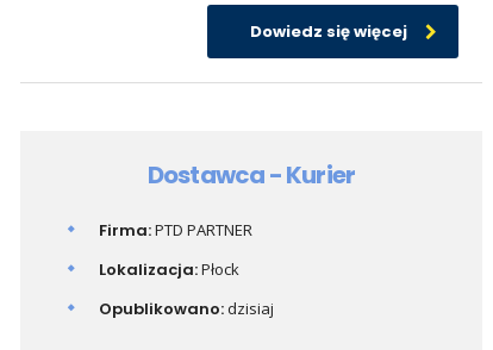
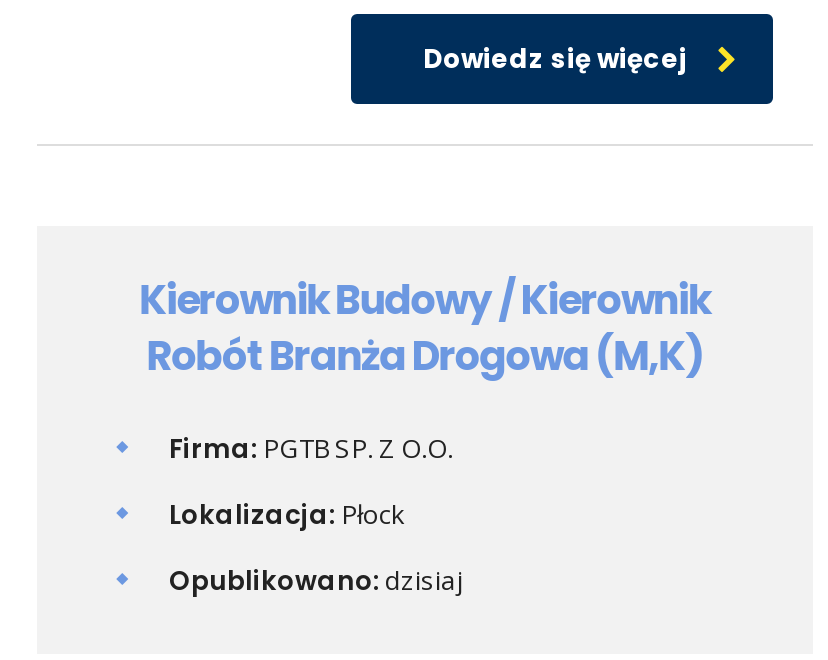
[147,158,355,192] Dostawca - Kurier -> [139,272,711,384] Kierownik Budowy / Kierownik | Robót Branża Drogowa (M,K)
[99,219,252,242] Firma: PTD PARTNER -> [169,430,453,468] Firma: PGTB SP. Z O.O.

